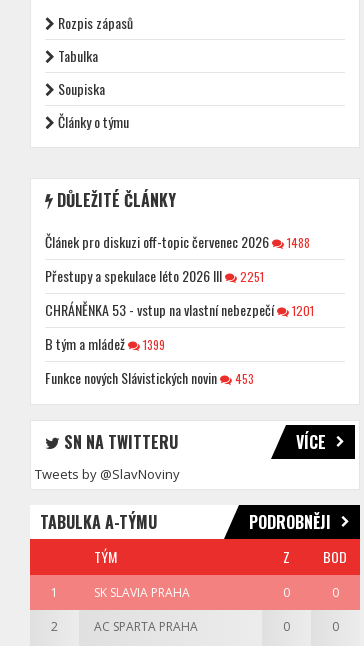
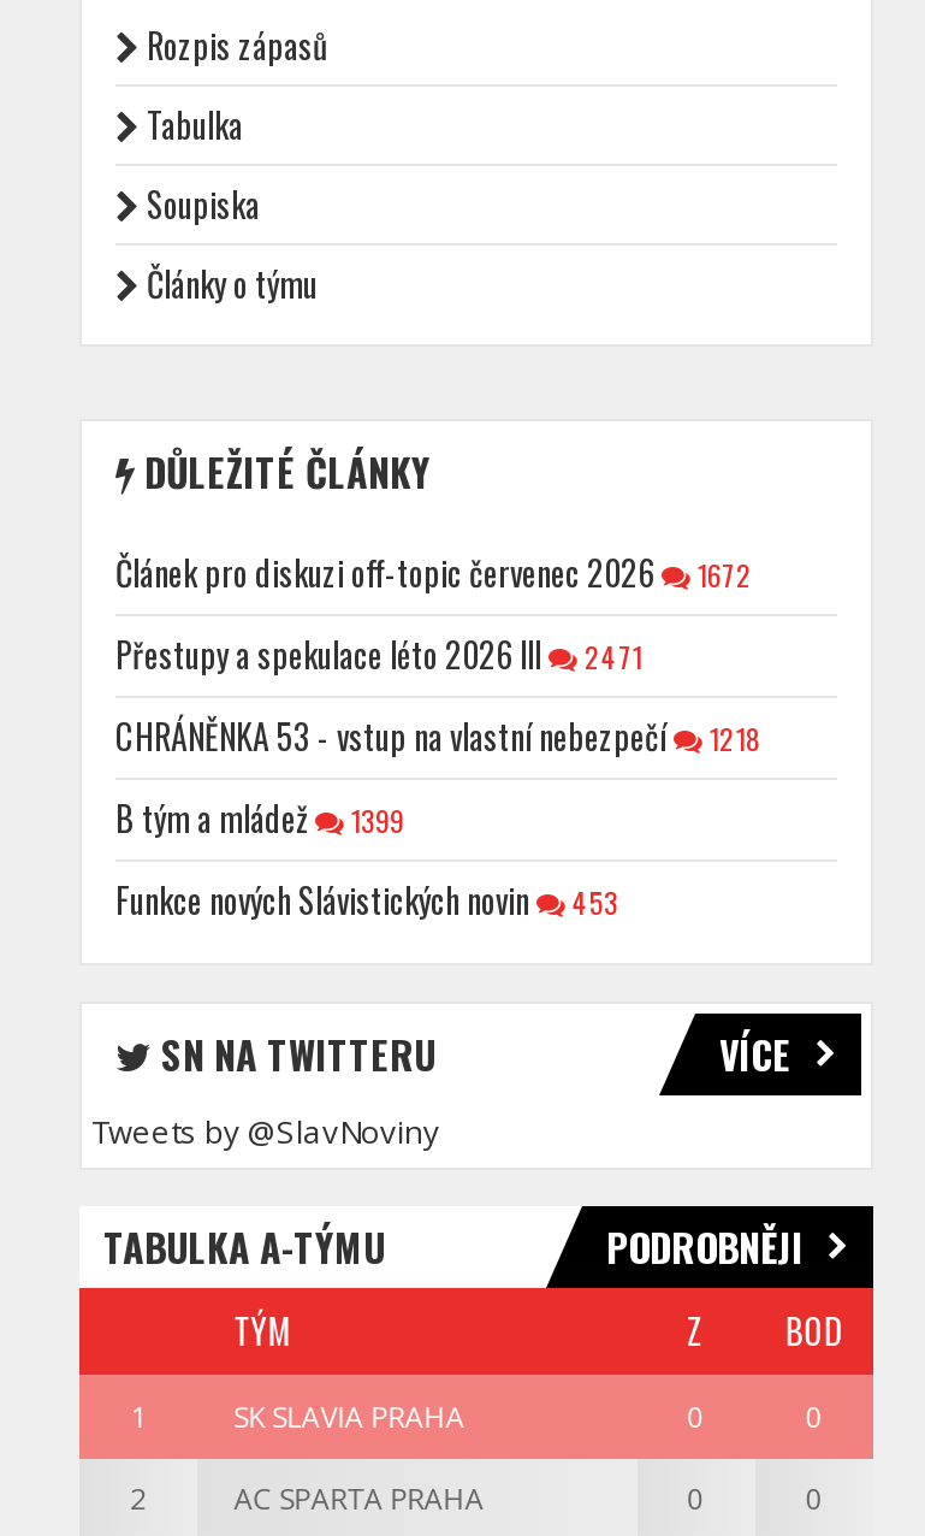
[45,231,310,252] Článek pro diskuzi off-topic červenec 2026 1488 -> [115,547,753,597] Článek pro diskuzi off-topic červenec 2026 1672
[45,265,264,286] Přestupy a spekulace léto 2026 III 2251 -> [115,628,642,679] Přestupy a spekulace léto 2026 III 2471
[45,299,314,320] CHRÁNĚNKA 53 - vstup na vlastní nebezpečí 1201 -> [115,710,760,761] CHRÁNĚNKA 53 - vstup na vlastní nebezpečí 1218

